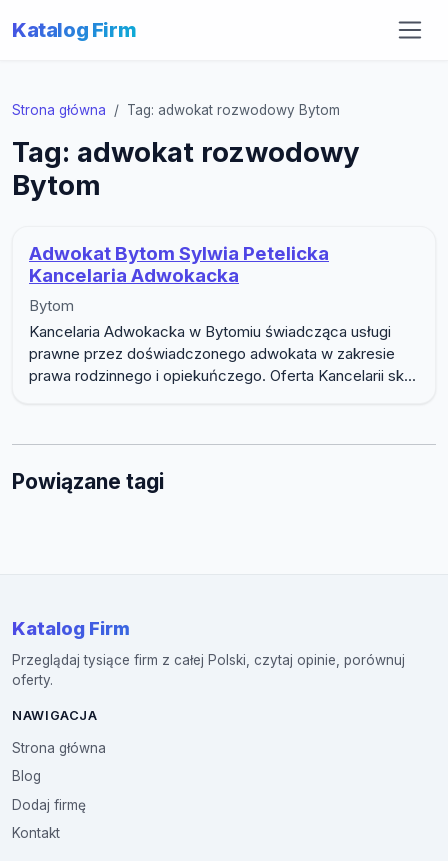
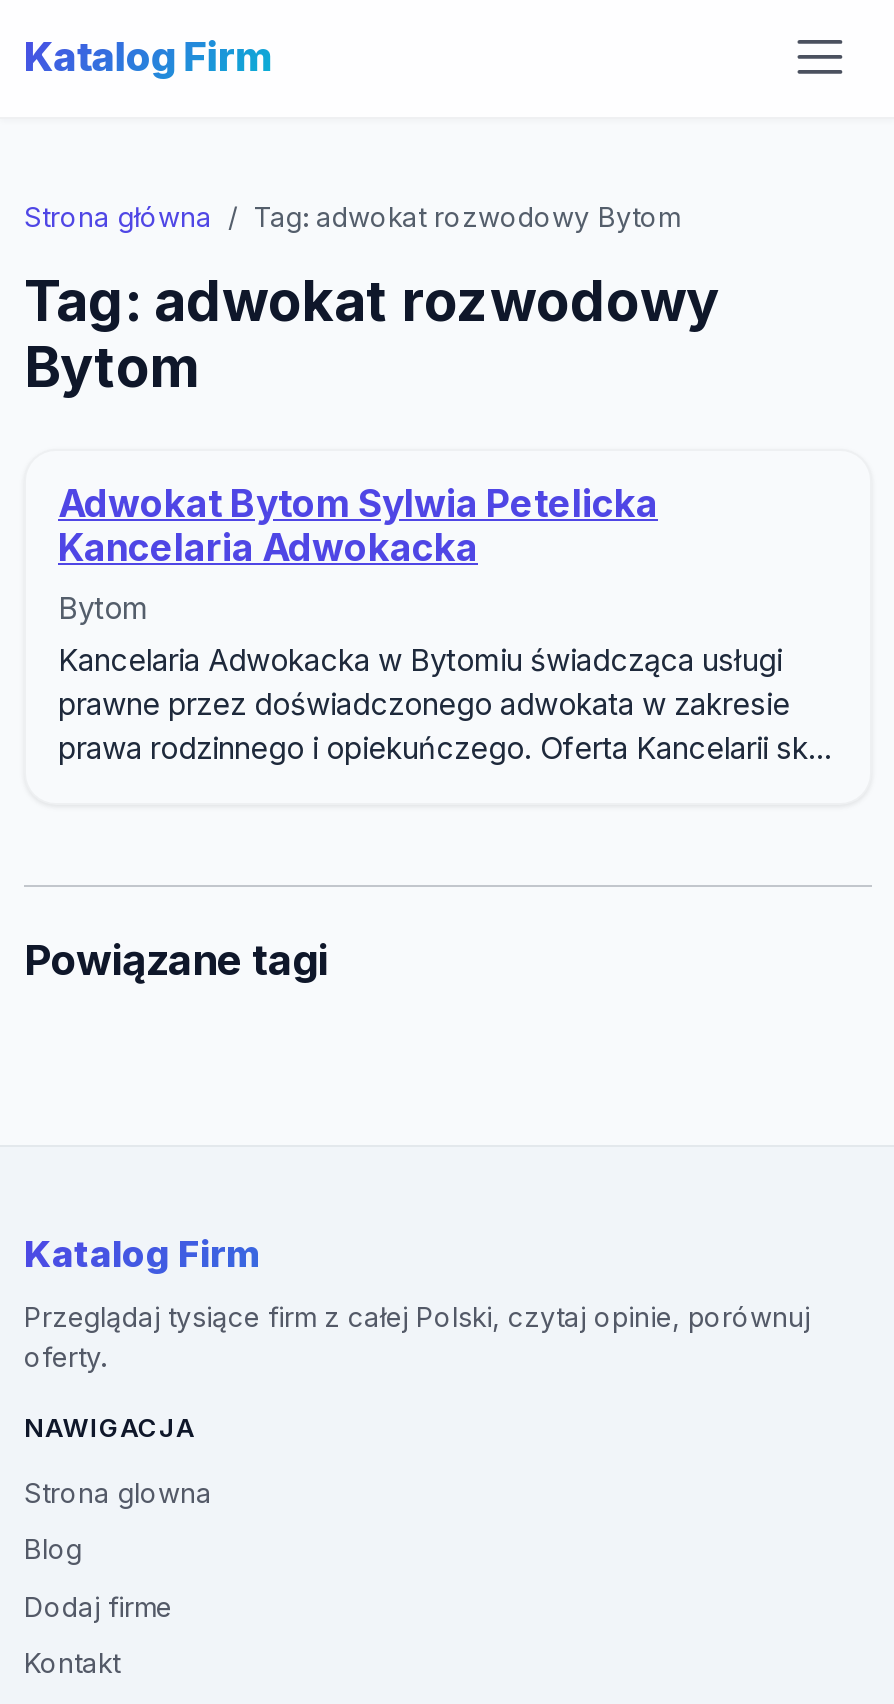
[12,740,106,756] Strona główna -> [24,1477,212,1509] Strona glowna
[12,797,86,813] Dodaj firmę -> [24,1591,172,1623] Dodaj firme

